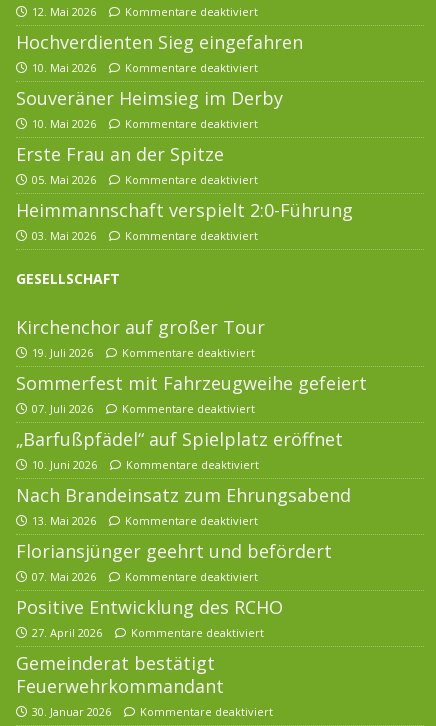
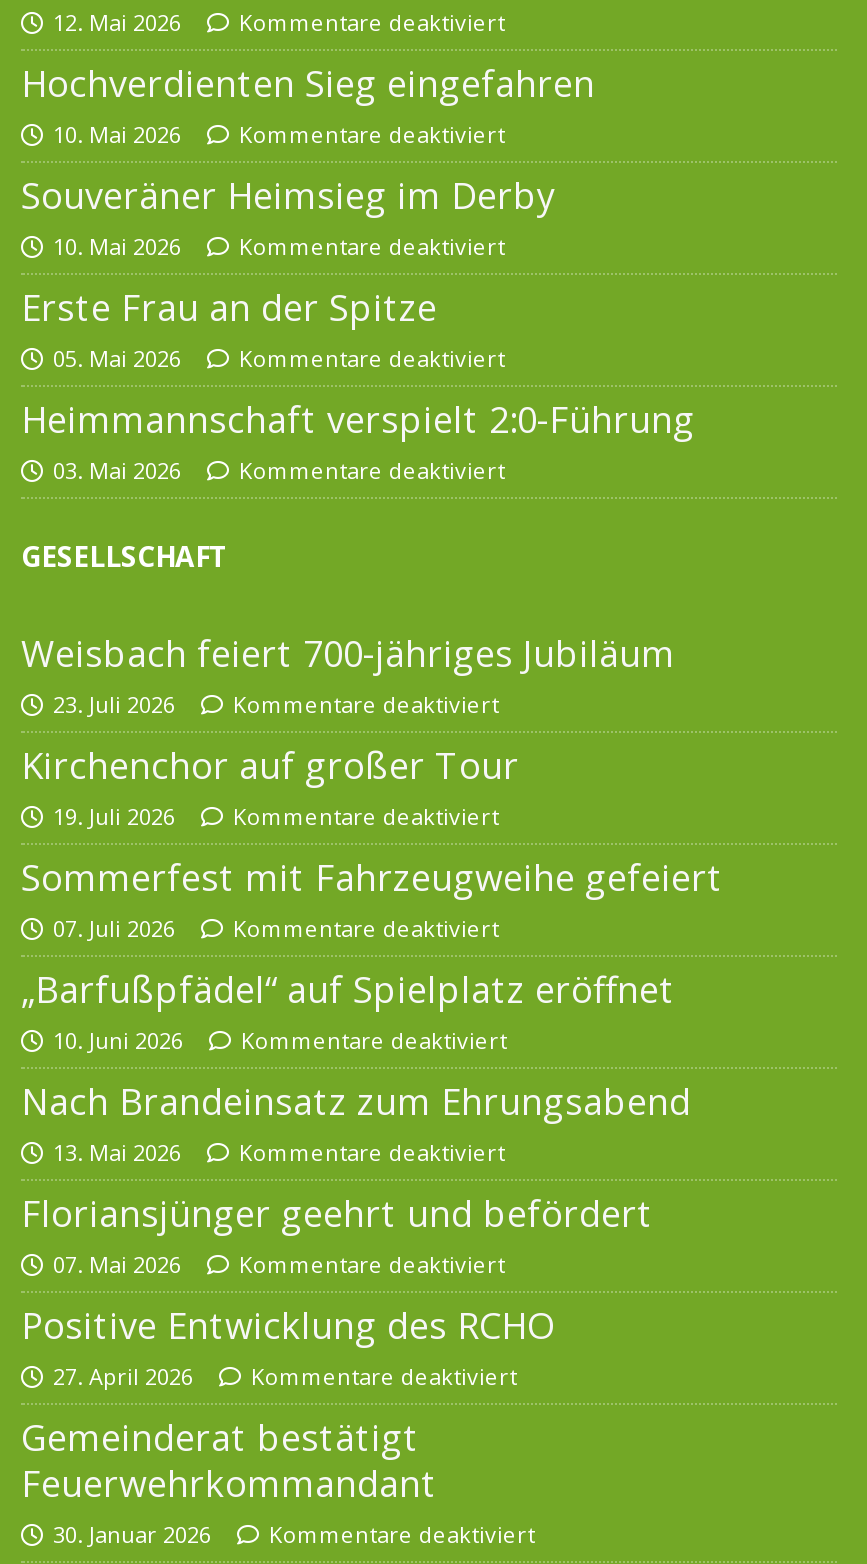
none -> [21,629,675,719] Weisbach feiert 700-jähriges Jubiläum | 23. Juli 2026 | Kommentare deaktiviert

